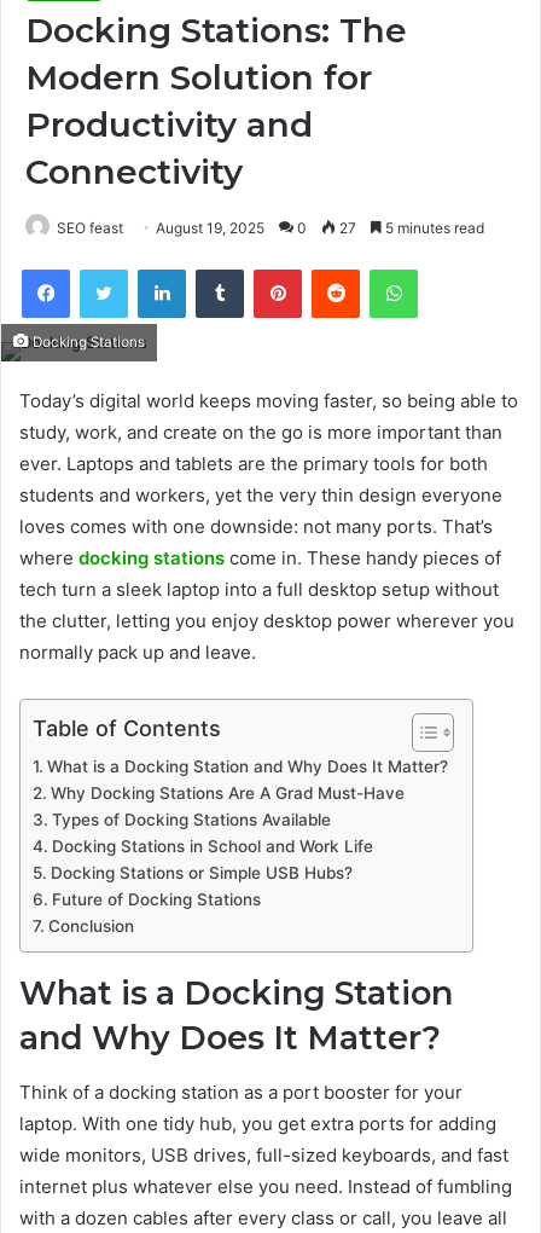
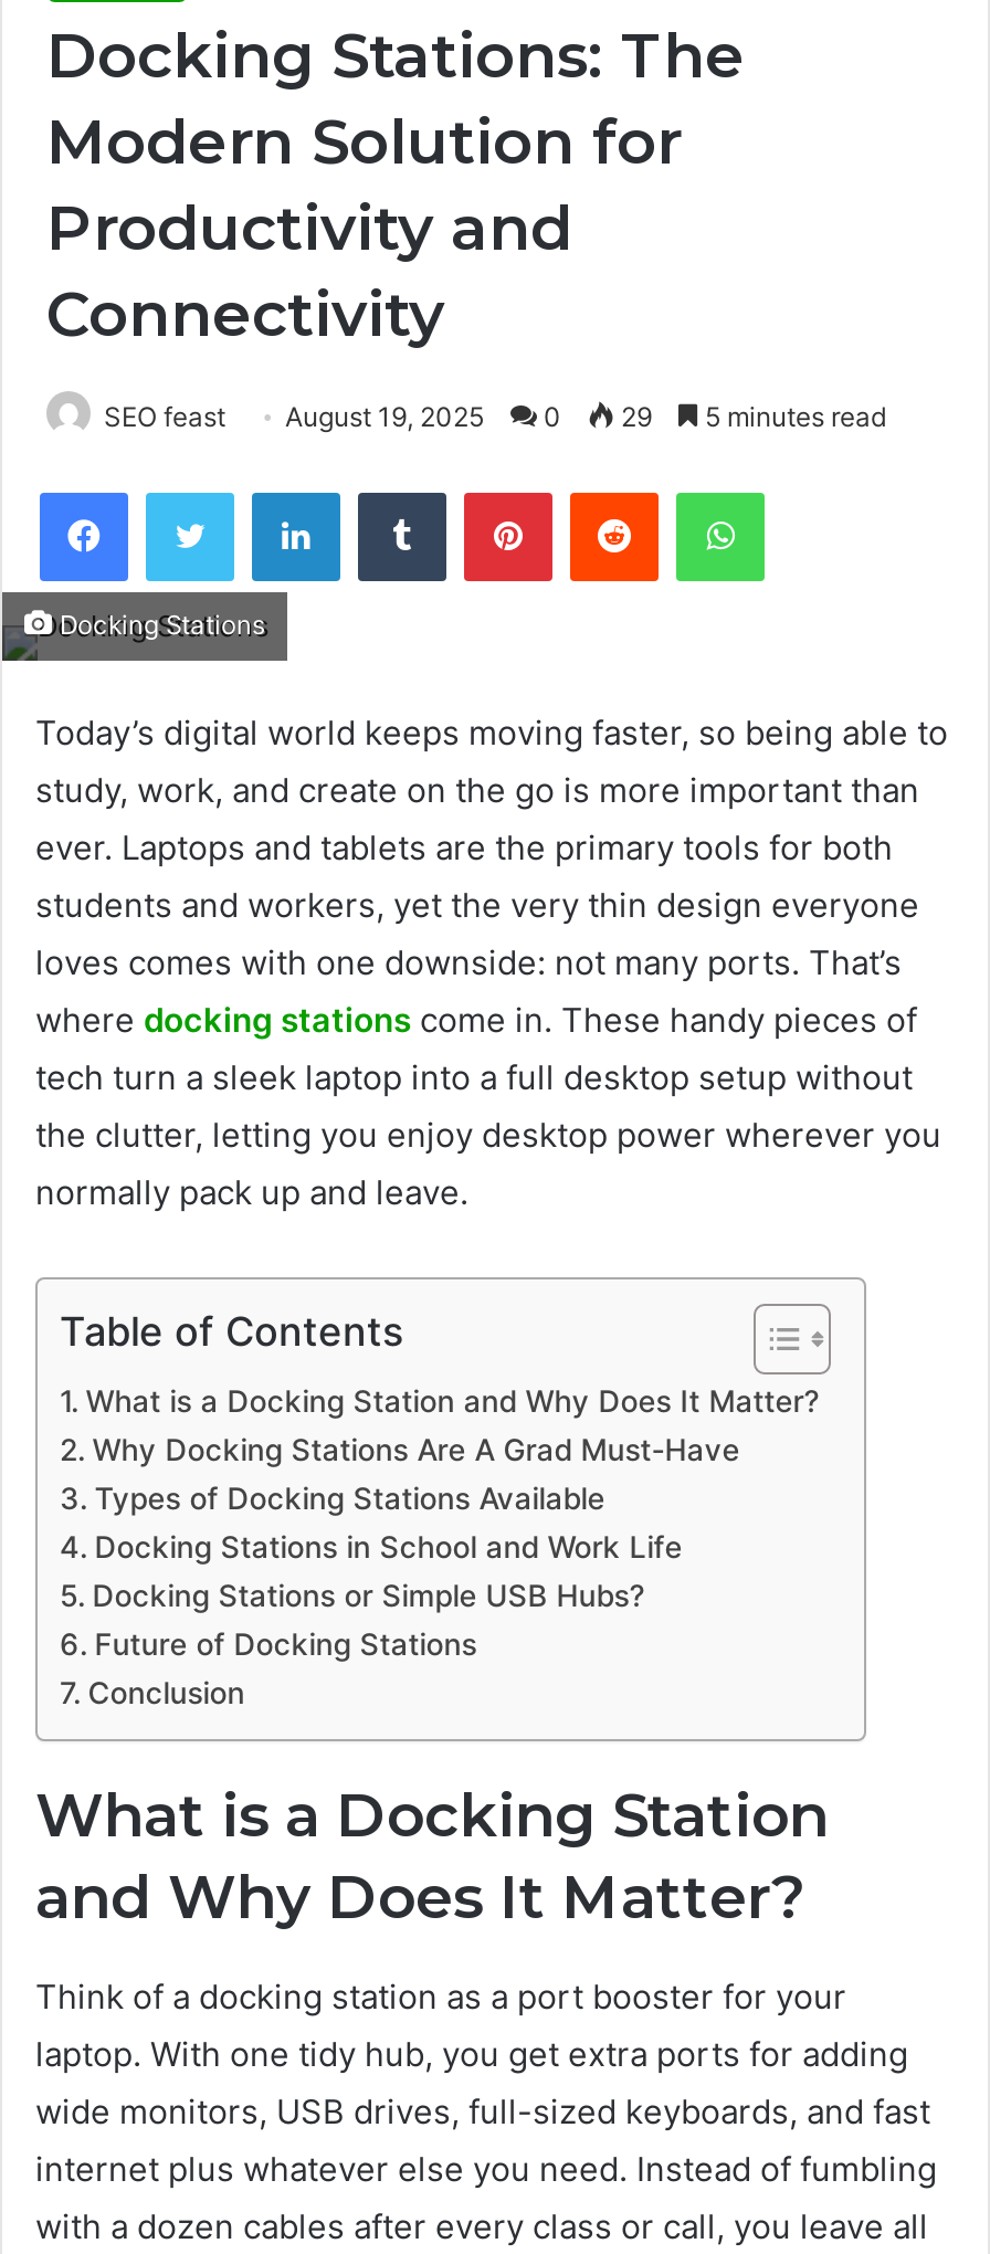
[57,219,484,237] SEO feast August 19, 2025 0 27 5 minutes read -> [104,400,886,433] SEO feast August 19, 2025 0 29 5 minutes read

